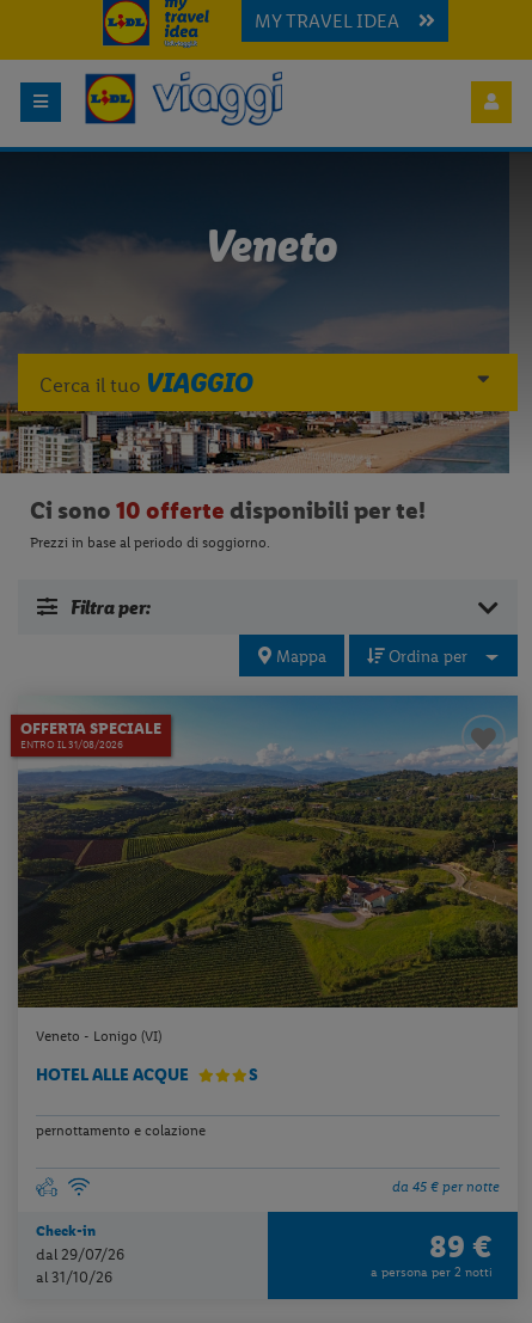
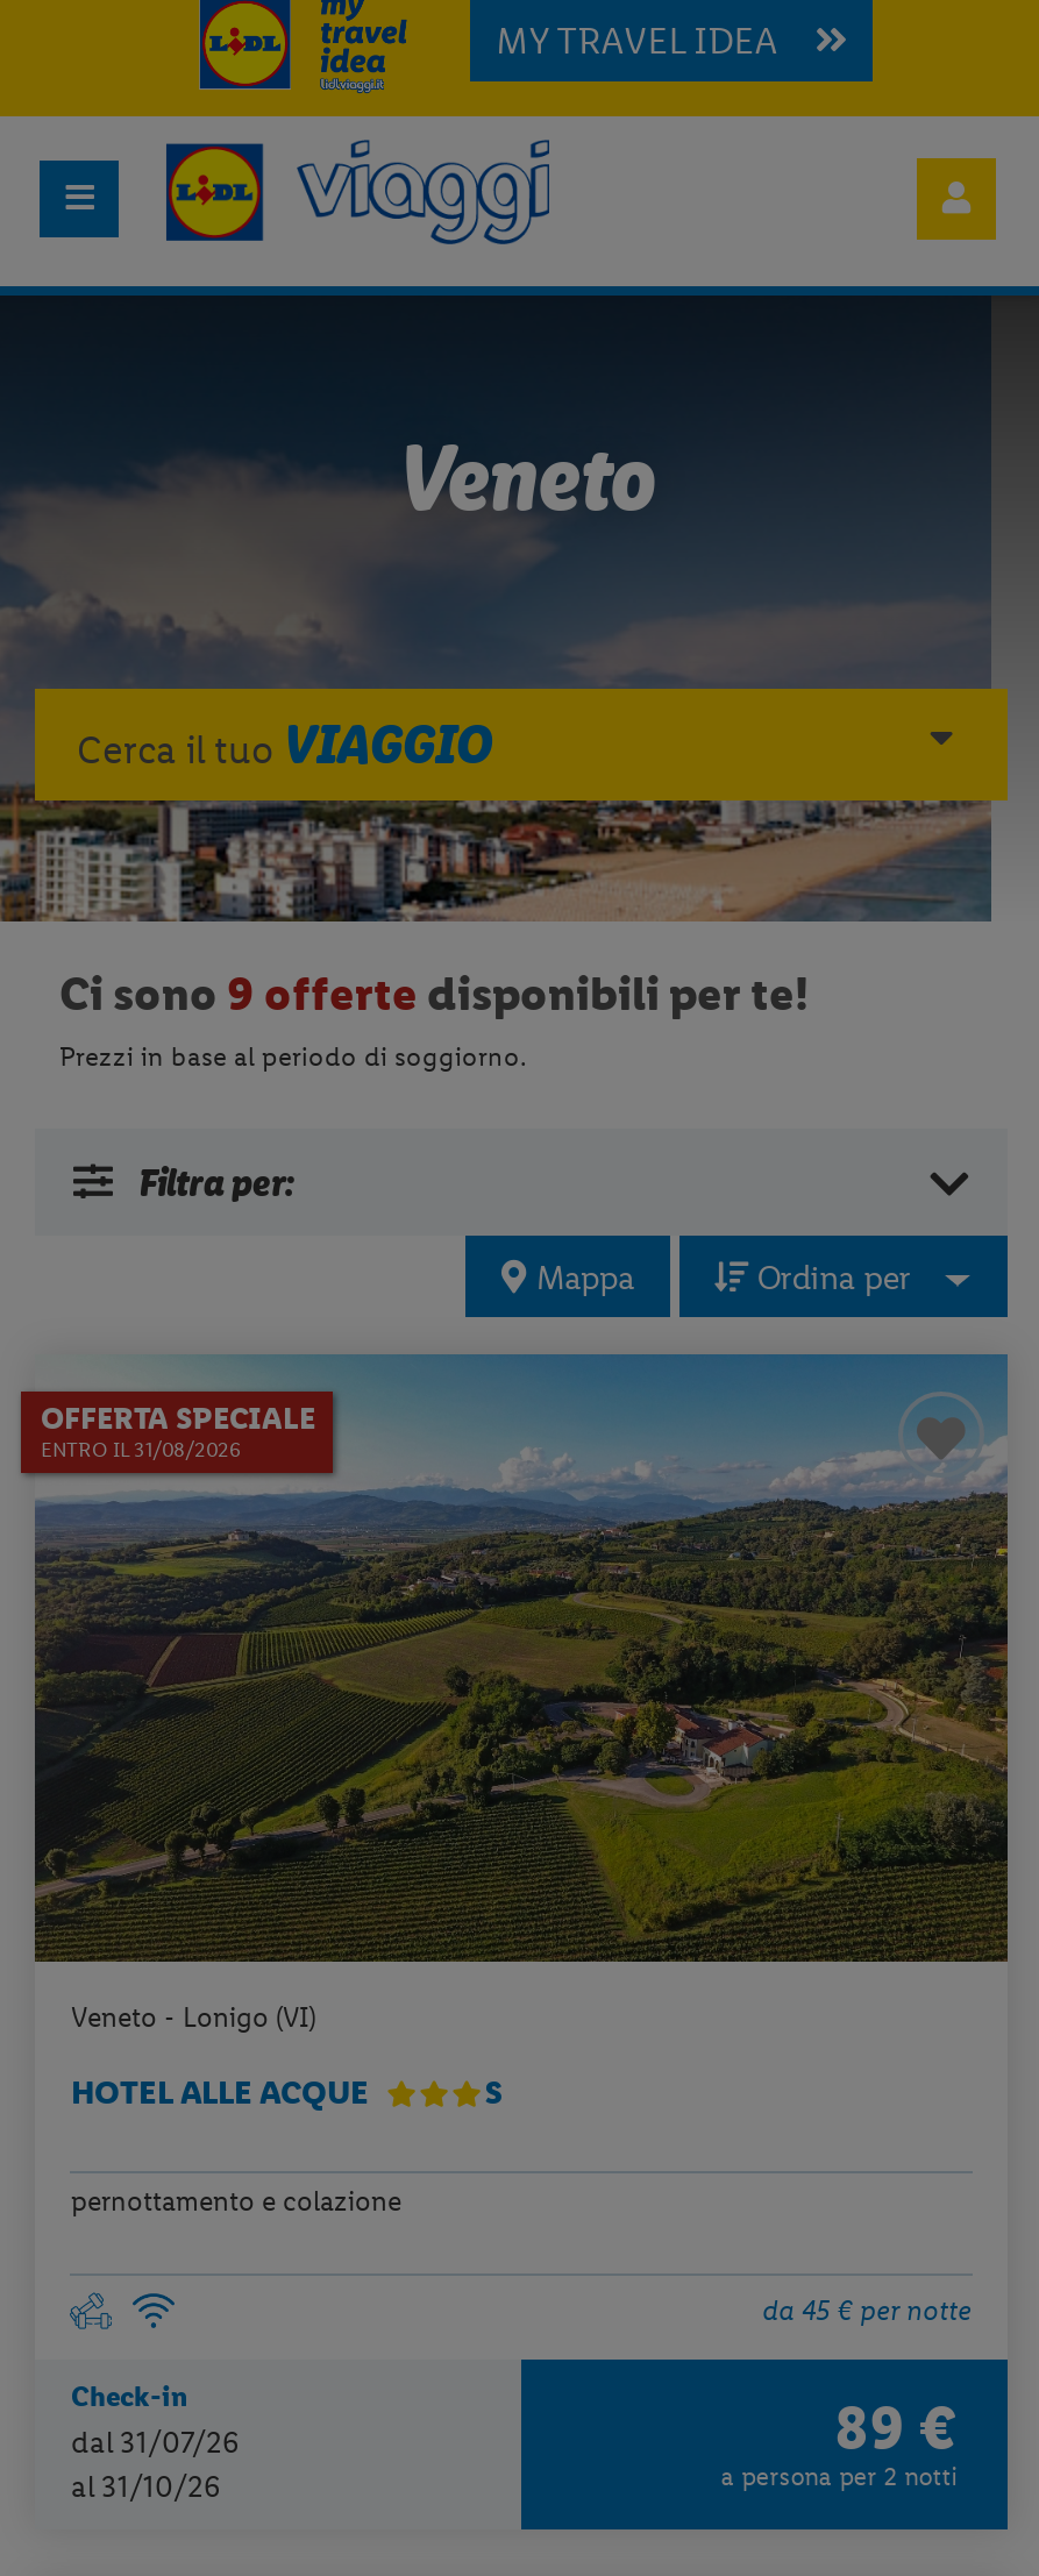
[30,496,426,525] Ci sono 10 offerte disponibili per te! -> [59,966,808,1022] Ci sono 9 offerte disponibili per te!
[36,1246,125,1263] dal 29/07/26 -> [71,2425,238,2460] dal 31/07/26

